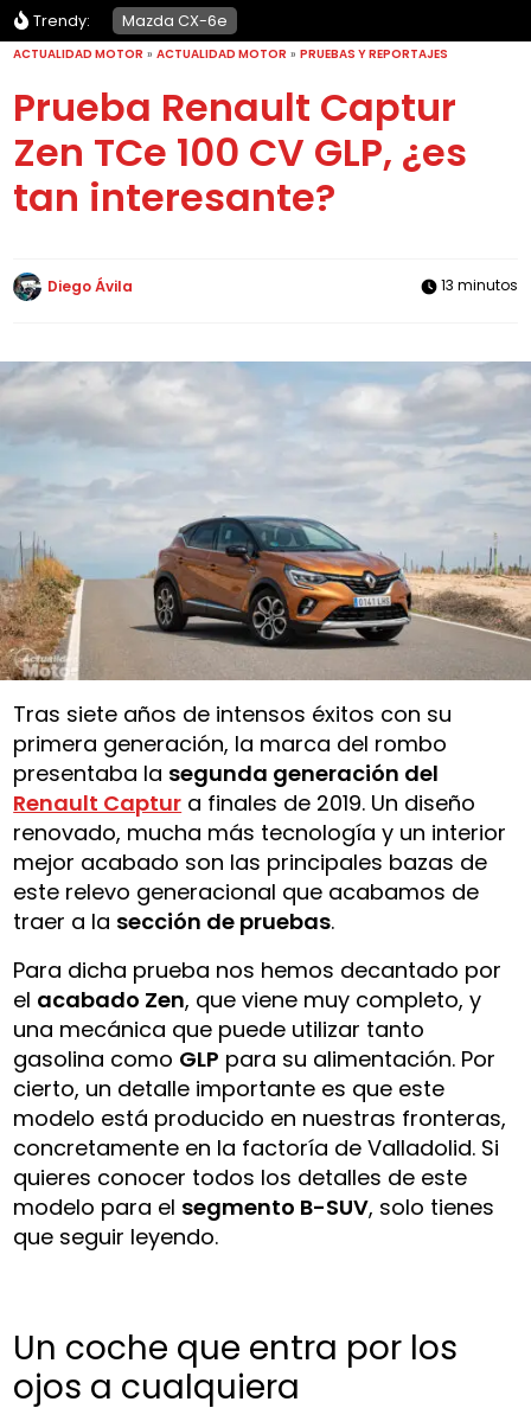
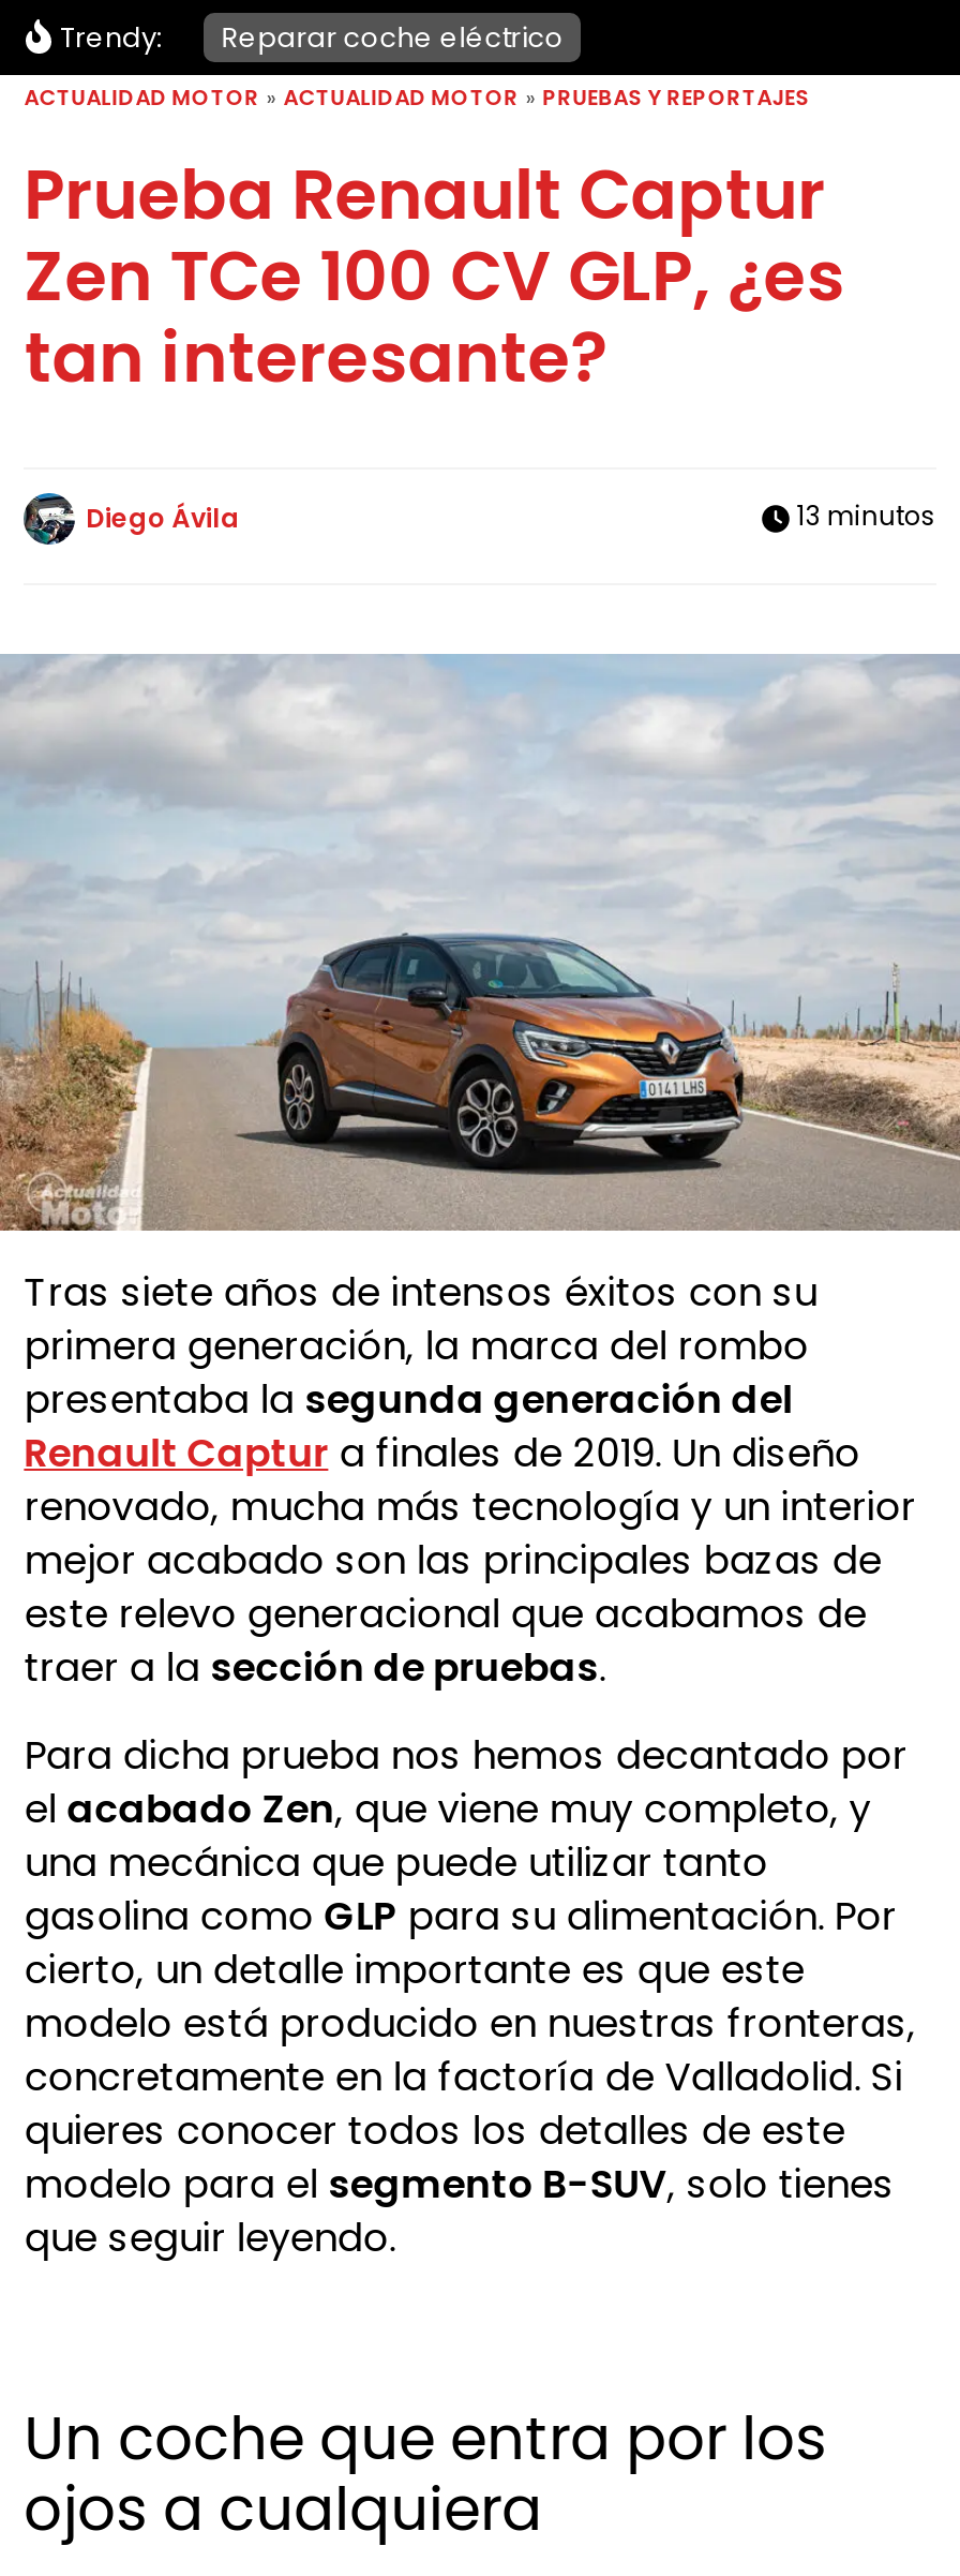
[122,11,228,31] Mazda CX-6e -> [221,19,564,56] Reparar coche eléctrico

